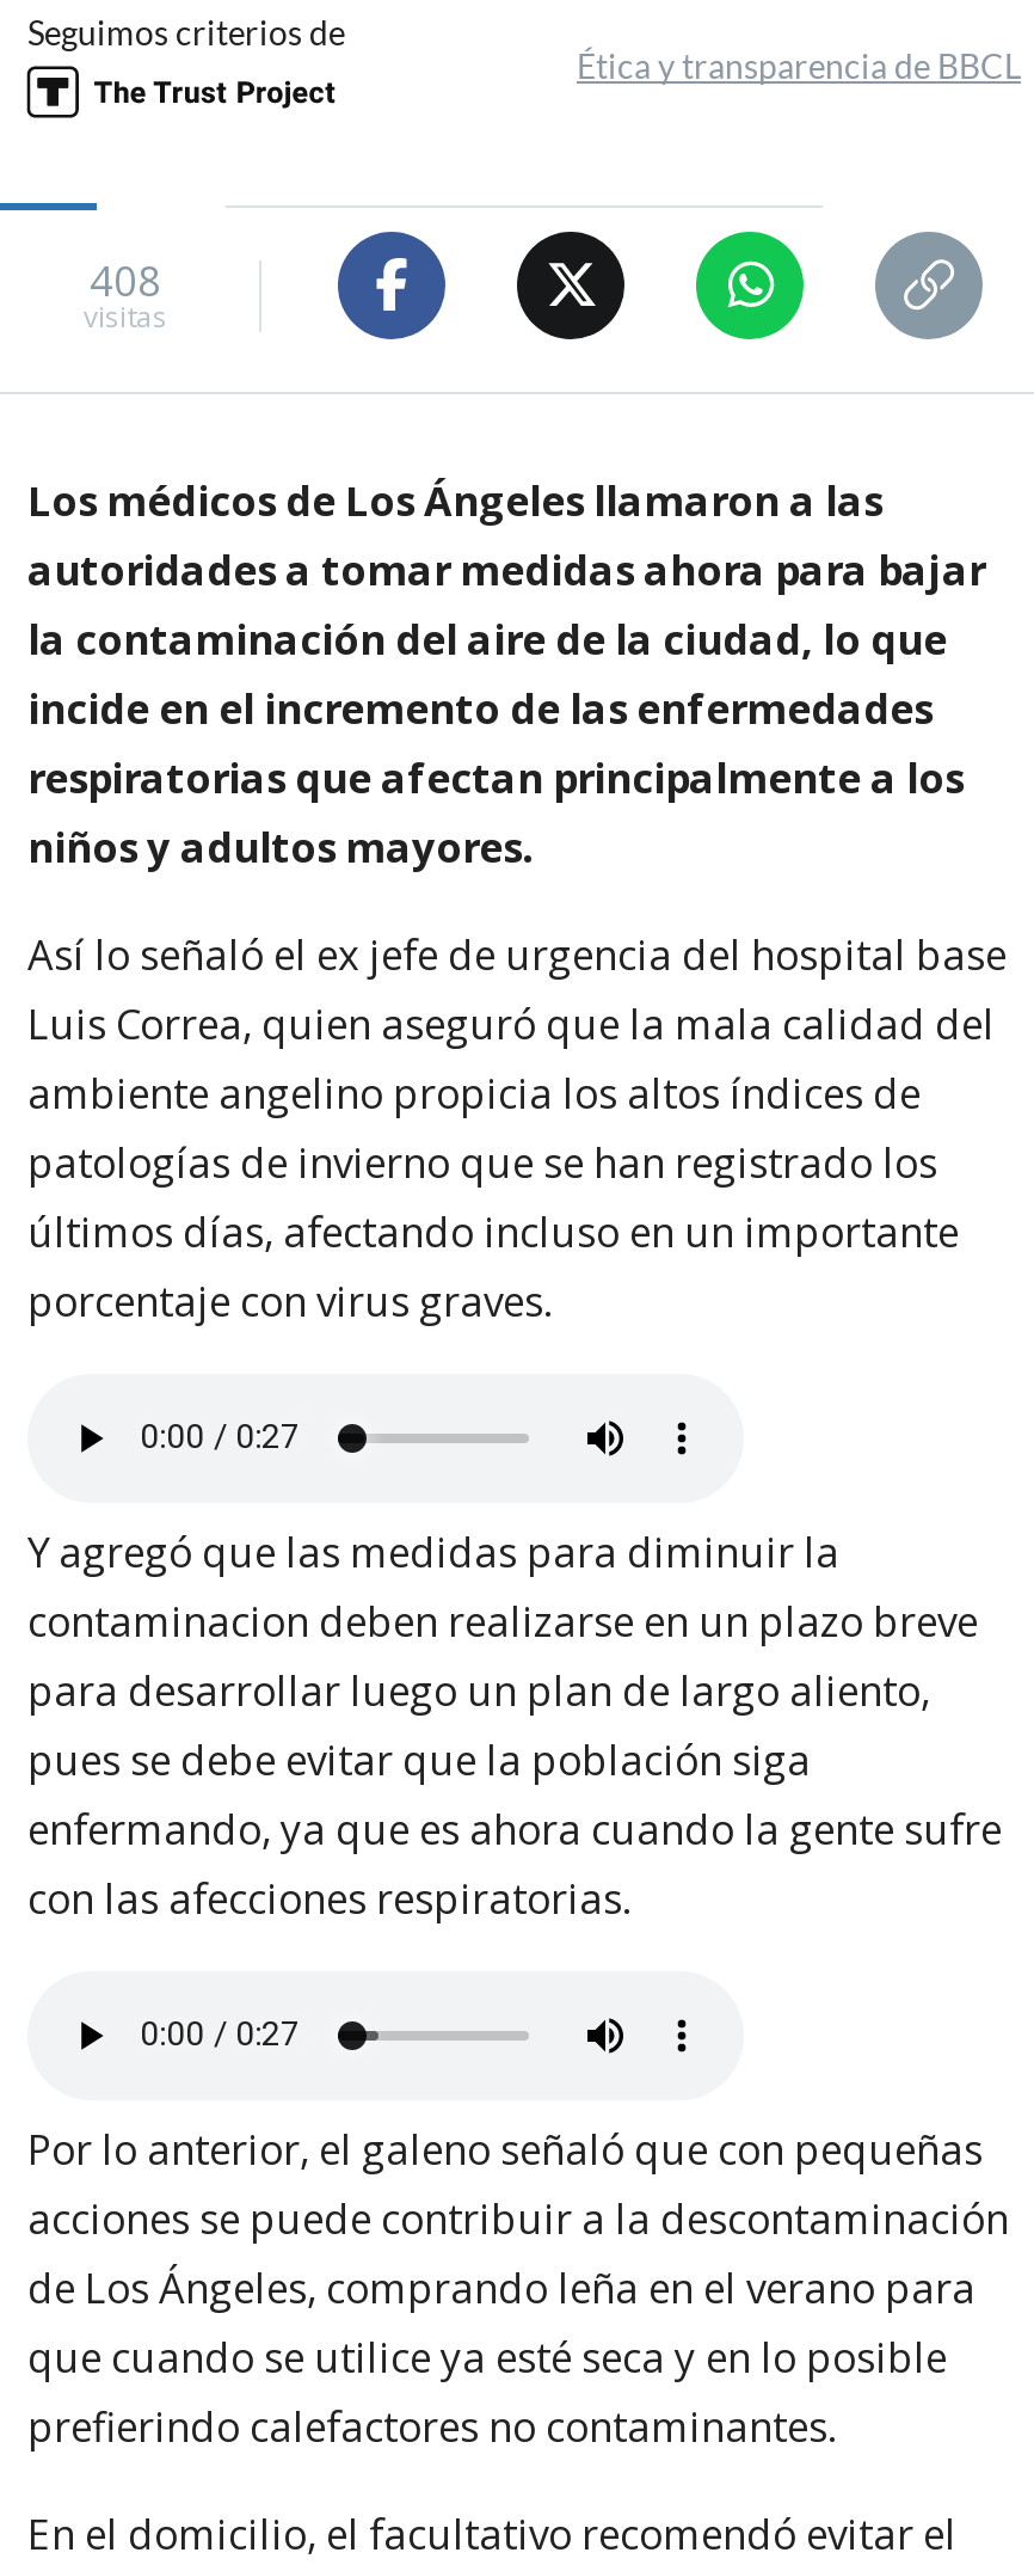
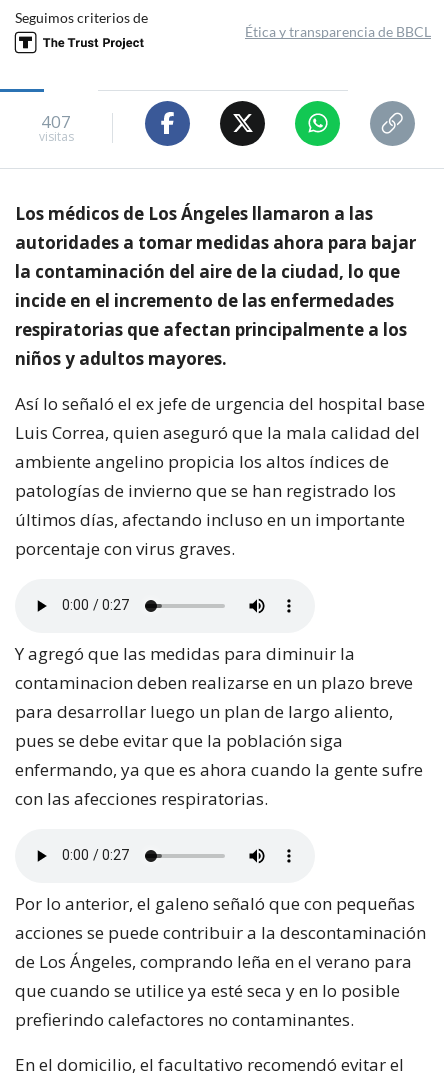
[90,254,161,309] 408 -> [41,110,71,133] 407

